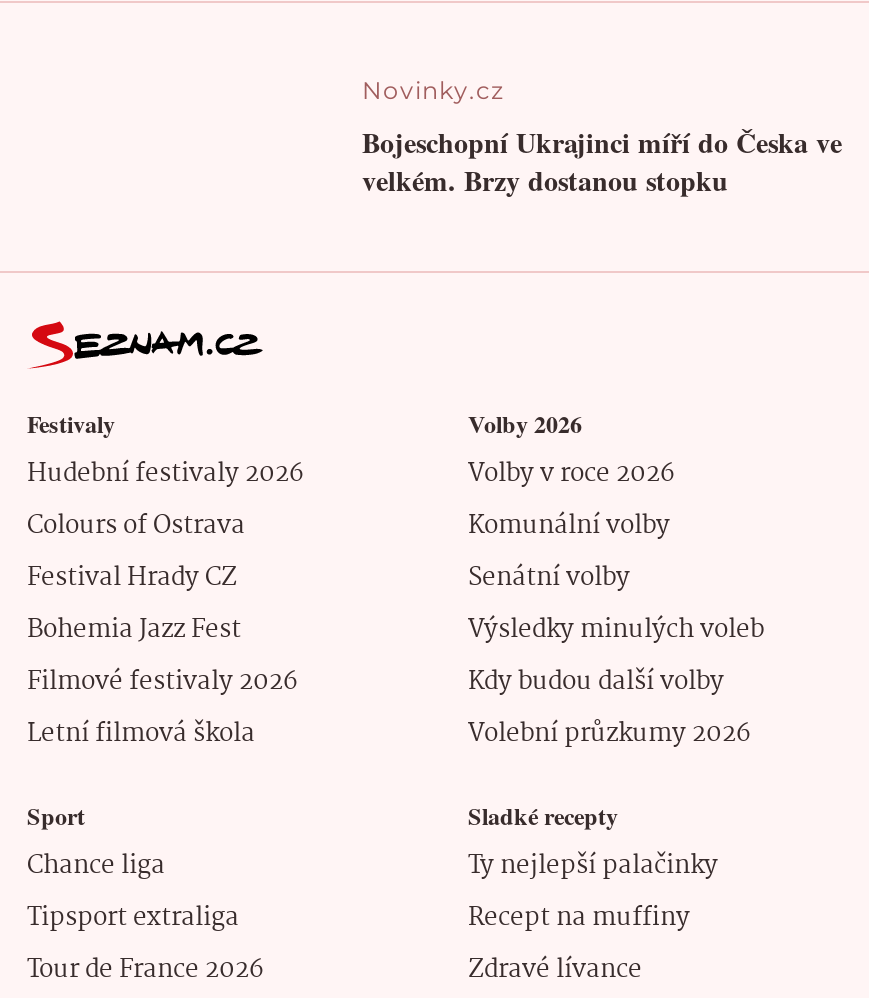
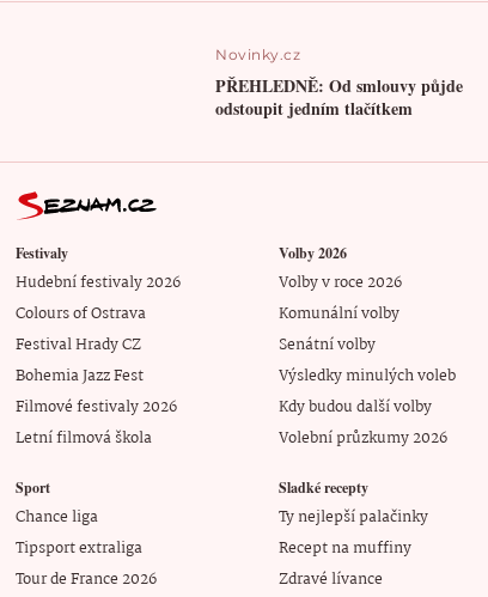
[362,122,842,202] Bojeschopní Ukrajinci míří do Česka ve | velkém. Brzy dostanou stopku -> [216,73,463,121] PŘEHLEDNĚ: Od smlouvy půjde | odstoupit jedním tlačítkem

